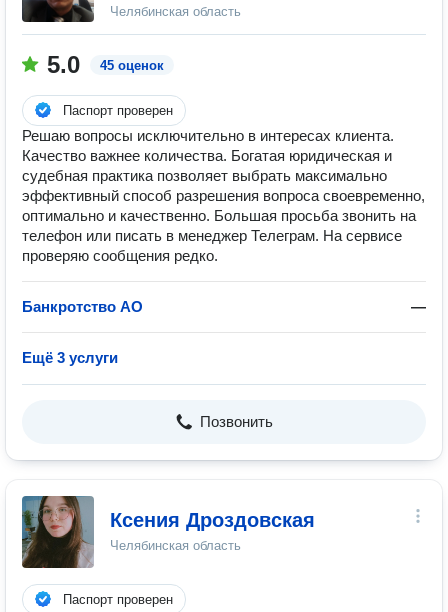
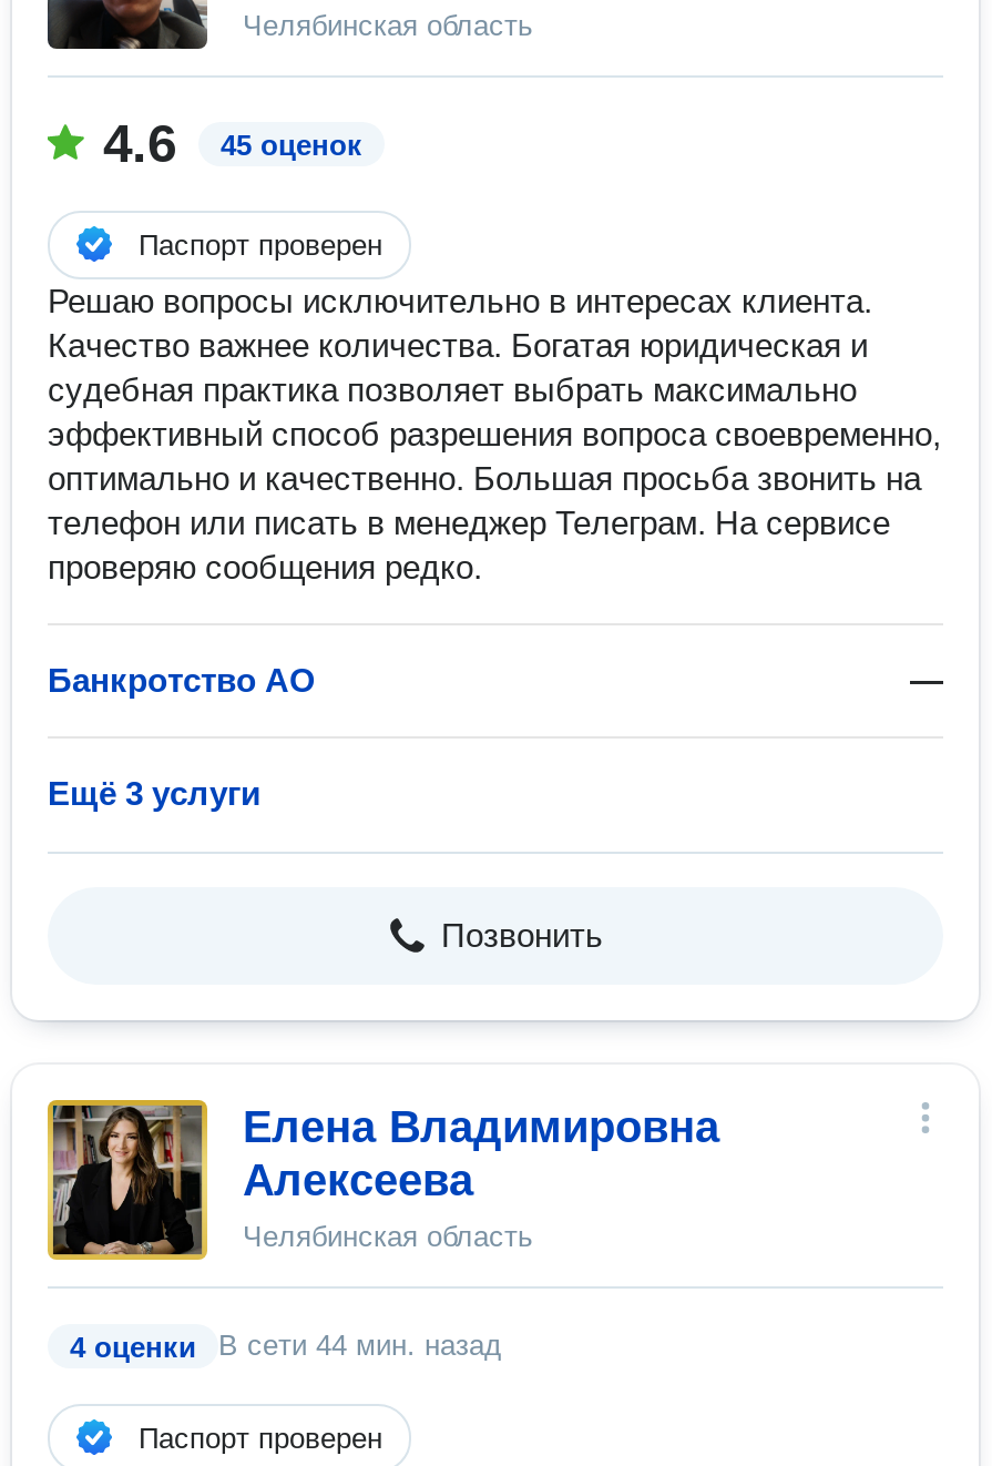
[47,51,164,78] 5.0 45 оценок -> [103,113,362,173] 4.6 45 оценок
[21,495,315,544] [image] | Ксения Дроздовская -> [45,1098,719,1286] [image] | Елена Владимировна | Алексеева
none -> [70,1328,502,1364] 4 оценки | В сети 44 мин. назад

